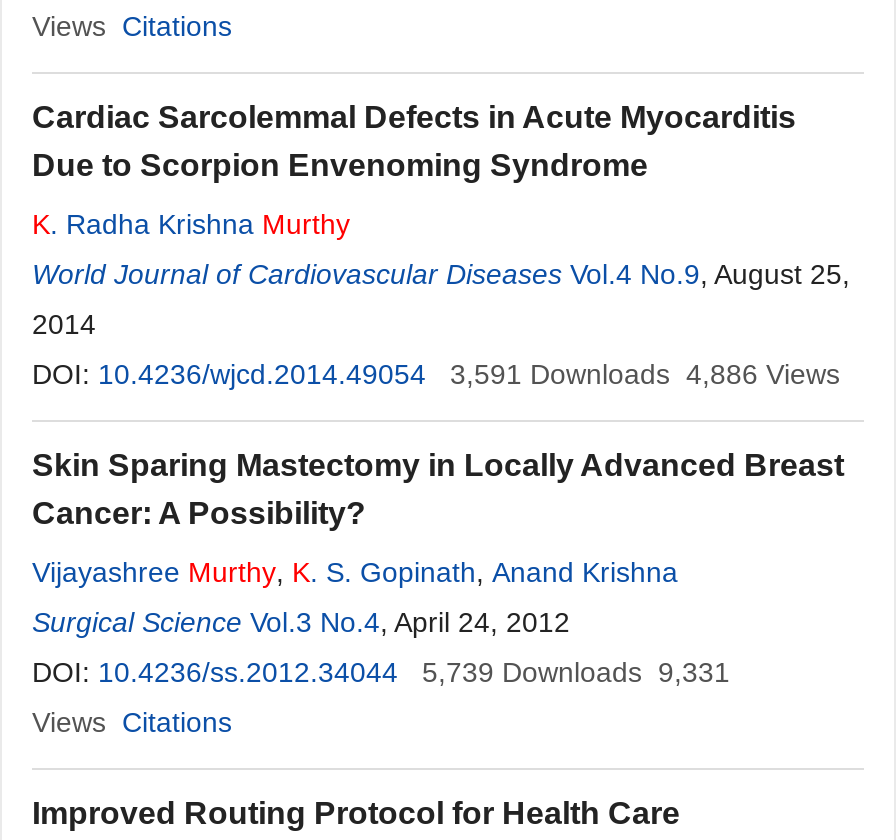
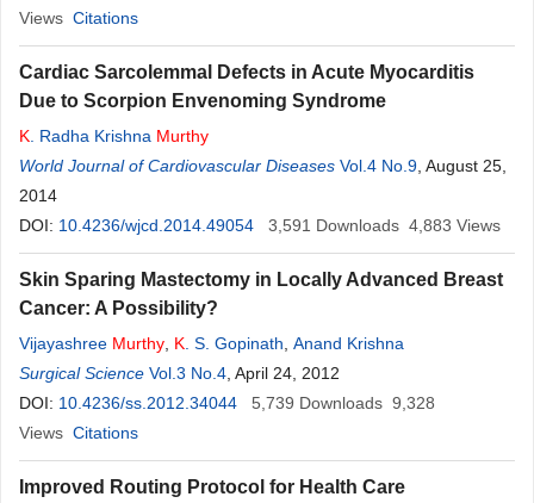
[450,358,840,390] 3,591 Downloads 4,886 Views -> [268,216,501,235] 3,591 Downloads 4,883 Views
[32,656,730,688] DOI: 10.4236/ss.2012.34044 5,739 Downloads 9,331 -> [19,393,435,412] DOI: 10.4236/ss.2012.34044 5,739 Downloads 9,328

